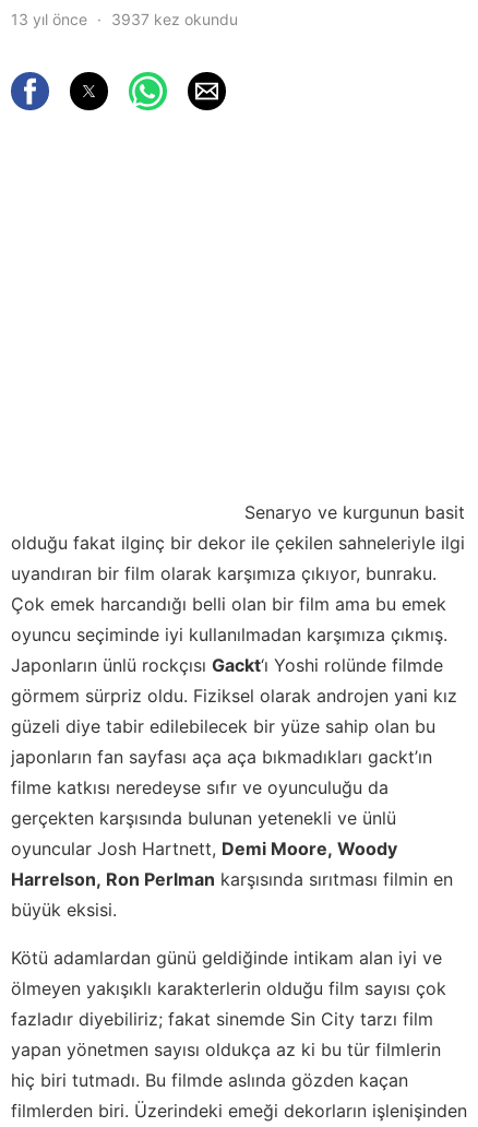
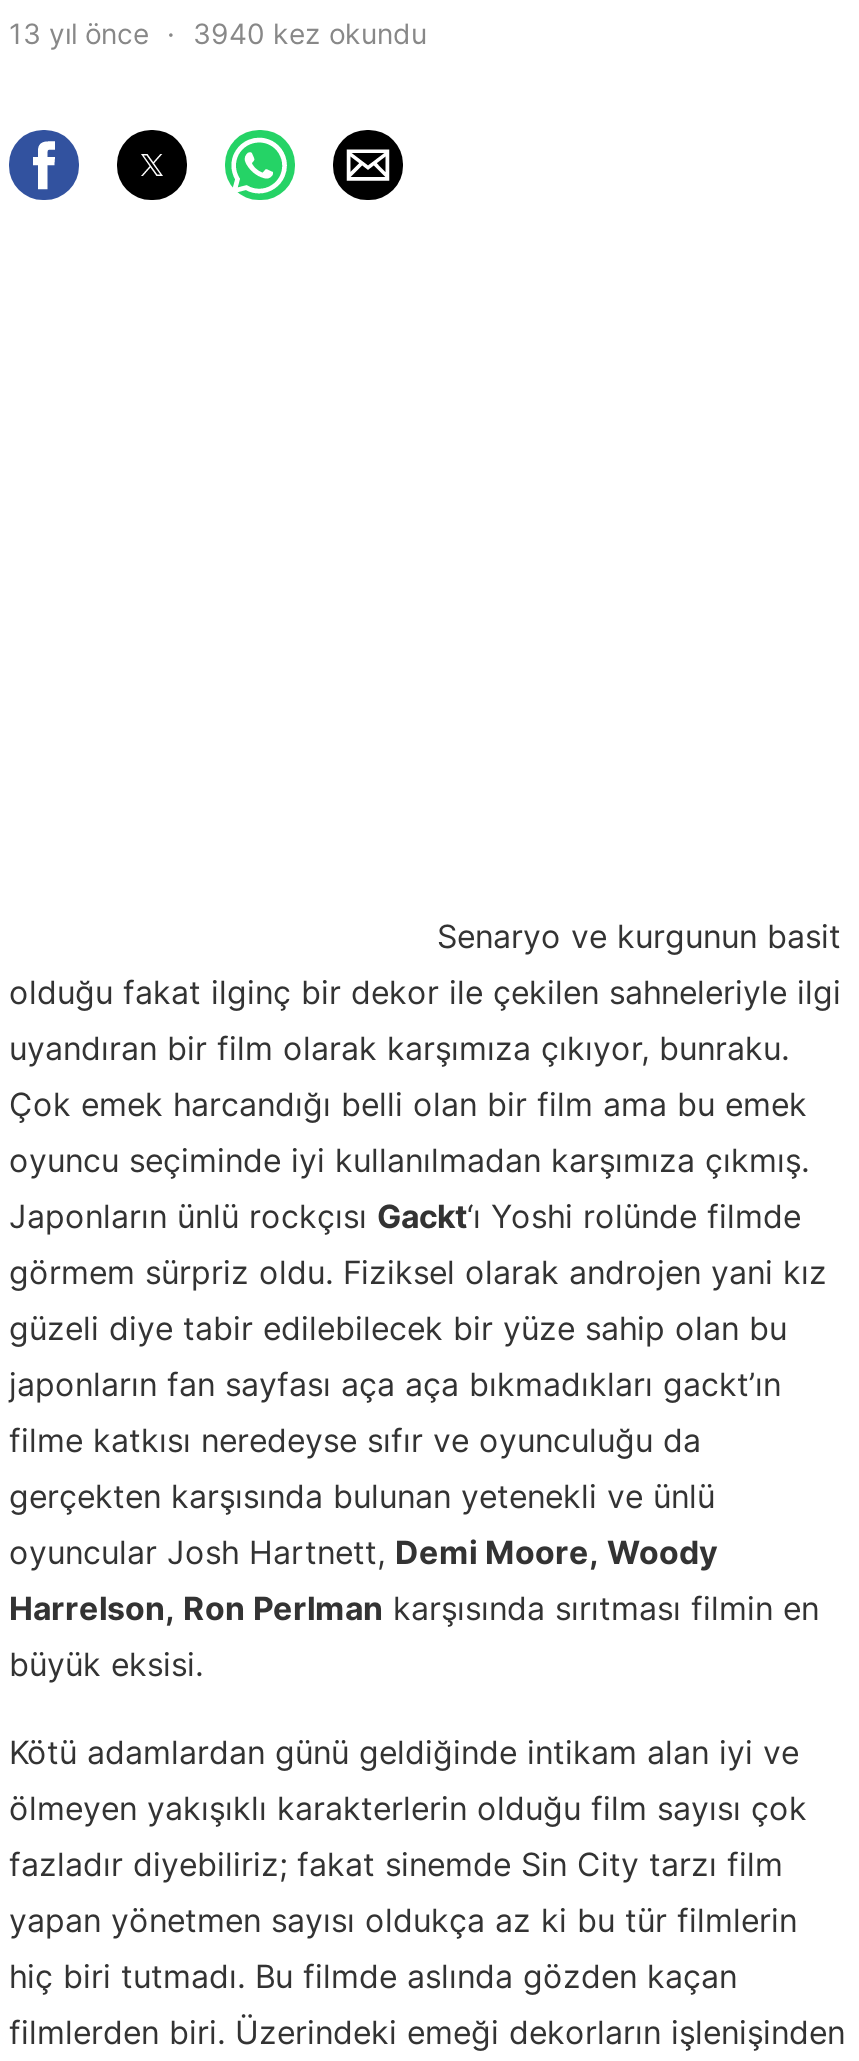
[11,10,238,28] 13 yıl önce 3937 kez okundu -> [9,16,427,50] 13 yıl önce 3940 kez okundu

